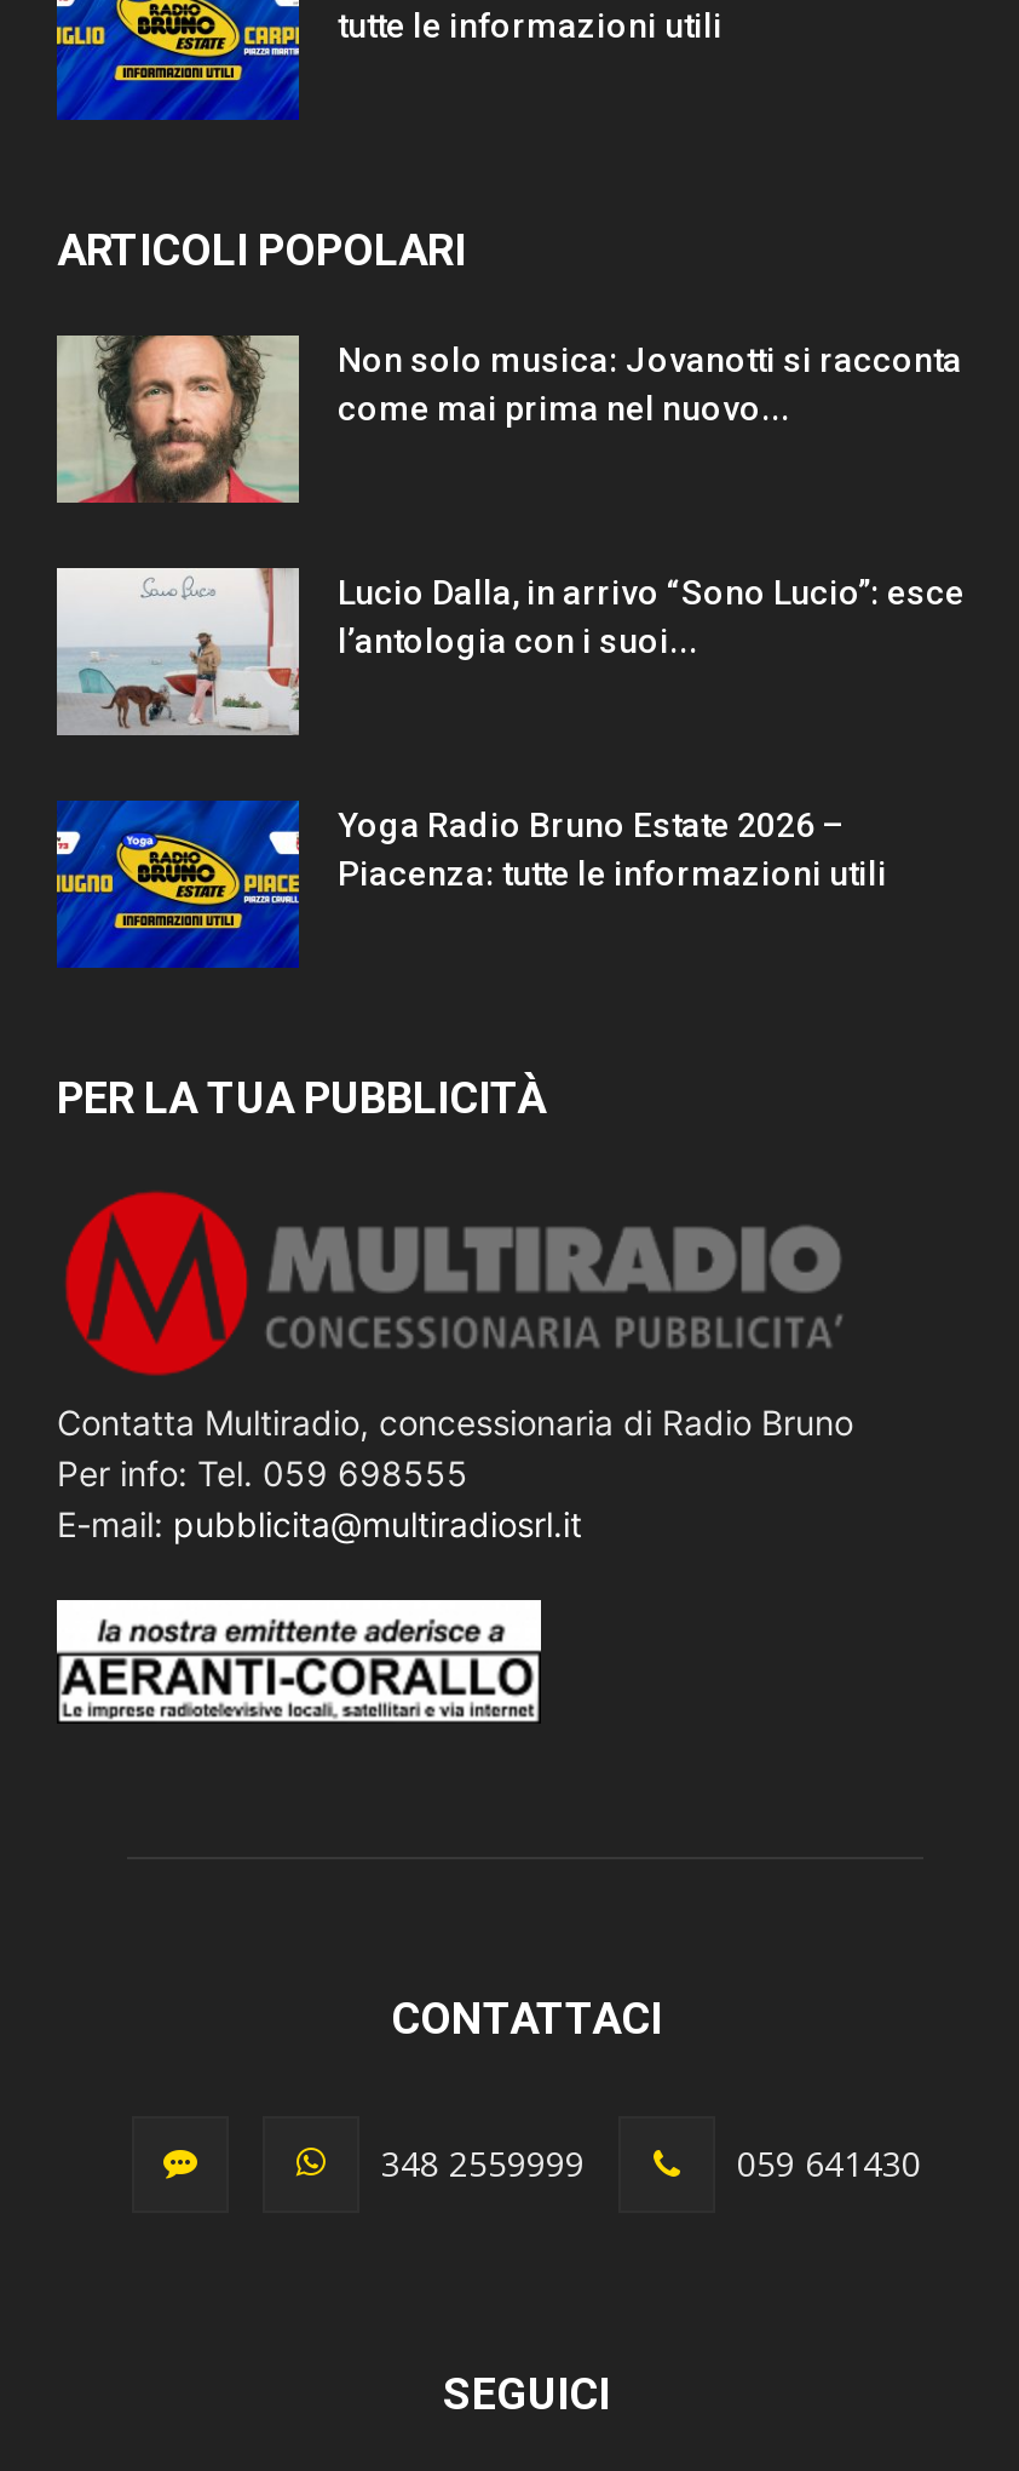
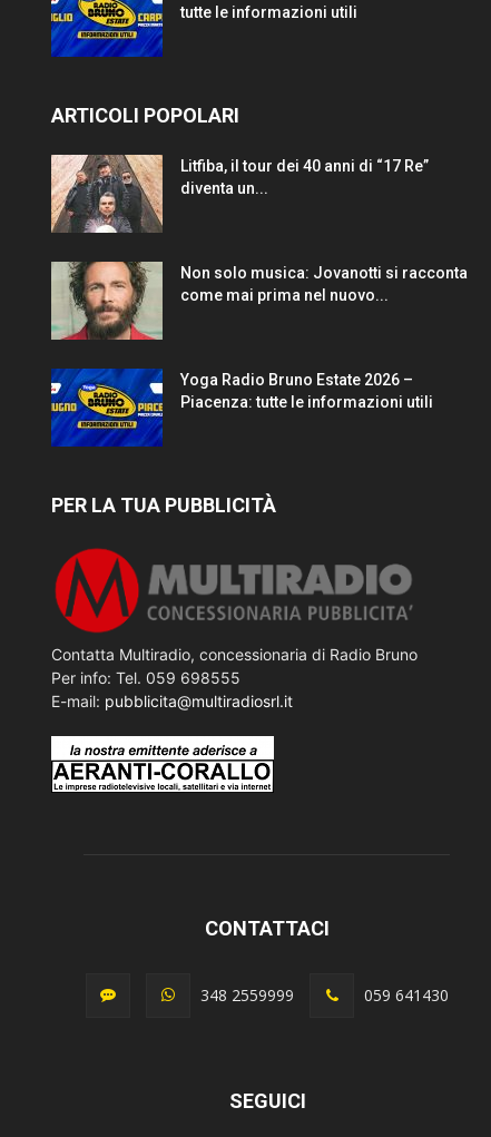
none -> [51,154,429,234] [image] | Litfiba, il tour dei 40 anni di “17 Re” | diventa un...
moved [57,332,962,506] -> [51,259,468,340]: [image] | Non solo musica: Jovanotti si racconta | come mai prima nel nuovo...
[57,564,965,739] [image] | Lucio Dalla, in arrivo “Sono Lucio”: esce | l’antologia con i suoi... -> none

